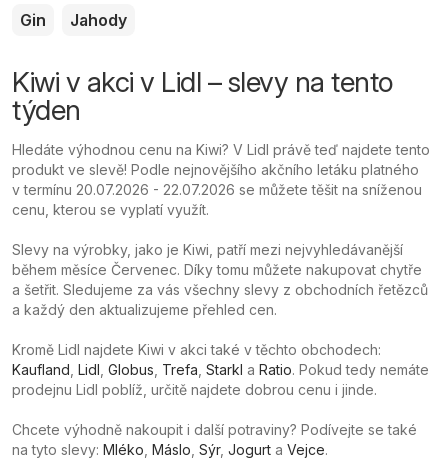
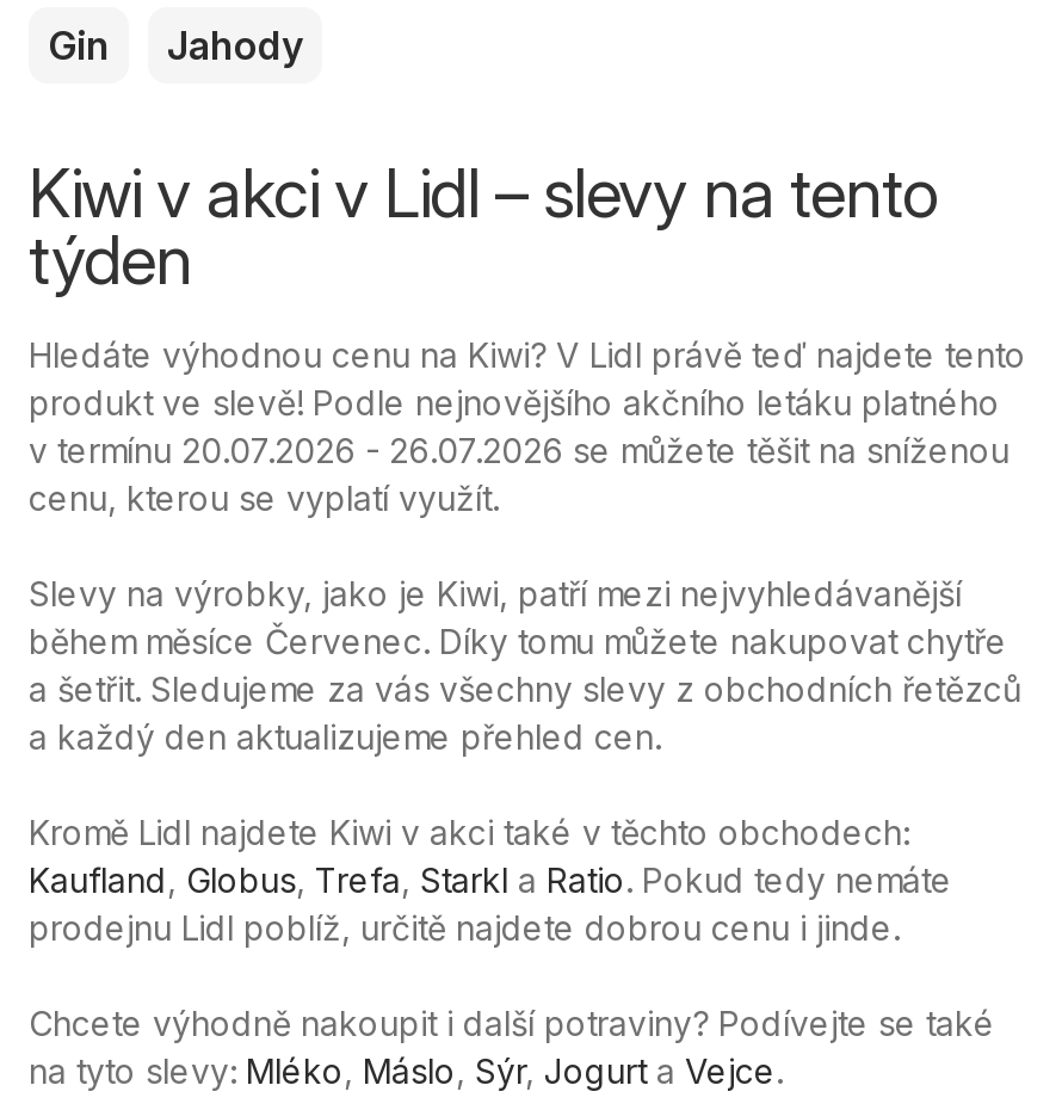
[12,181,422,198] v termínu 20.07.2026 - 22.07.2026 se můžete těšit na sníženou -> [29,429,1009,470] v termínu 20.07.2026 - 26.07.2026 se můžete těšit na sníženou
[12,361,429,378] Kaufland, Lidl, Globus, Trefa, Starkl a Ratio. Pokud tedy nemáte -> [29,859,952,899] Kaufland, Globus, Trefa, Starkl a Ratio. Pokud tedy nemáte

